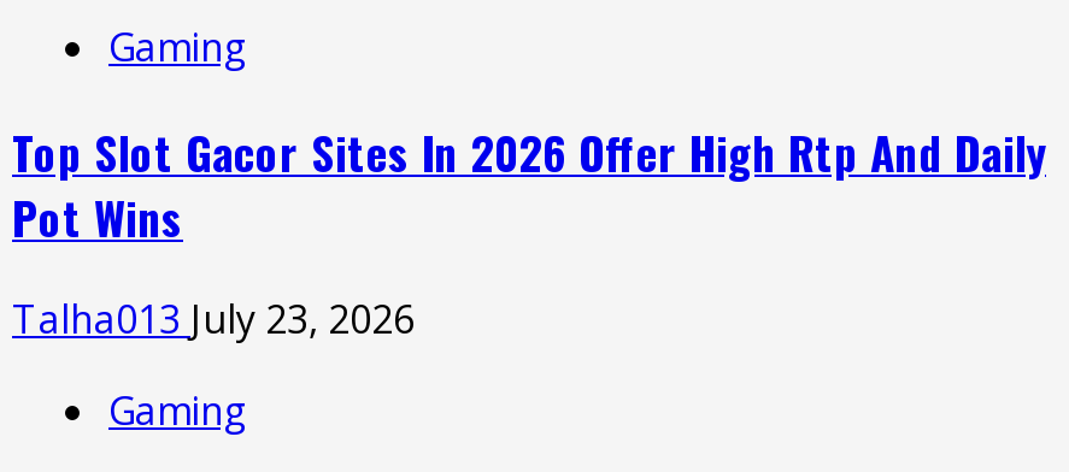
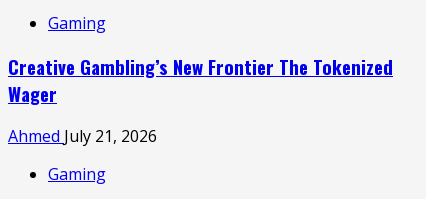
[12,118,1046,248] Top Slot Gacor Sites In 2026 Offer High Rtp And Daily | Pot Wins -> [8,53,393,107] Creative Gambling’s New Frontier The Tokenized | Wager
[12,293,415,346] Talha013 July 23, 2026 -> [8,125,157,147] Ahmed July 21, 2026

